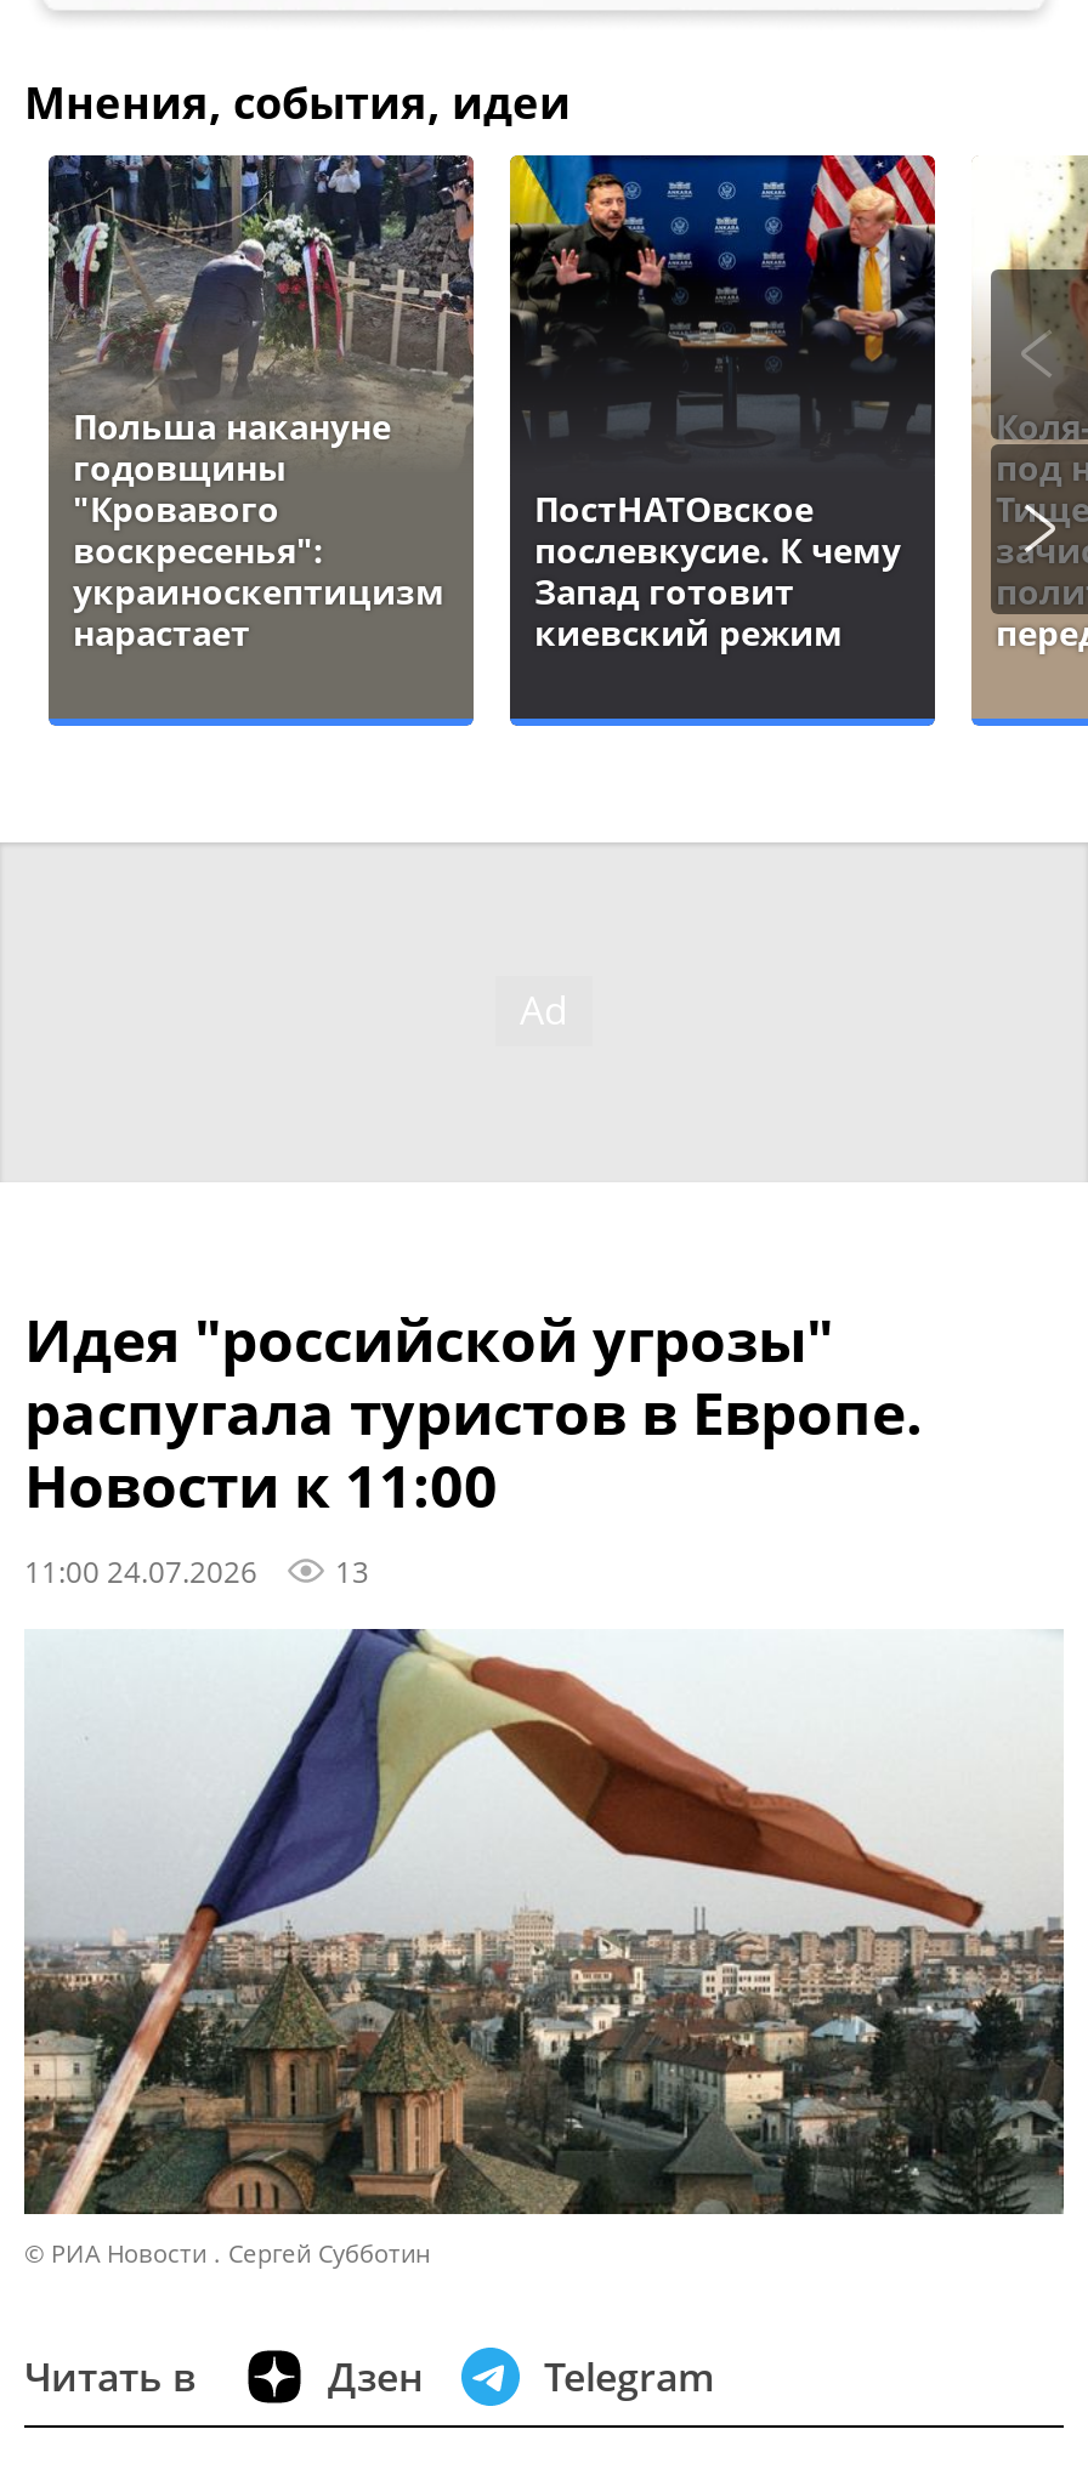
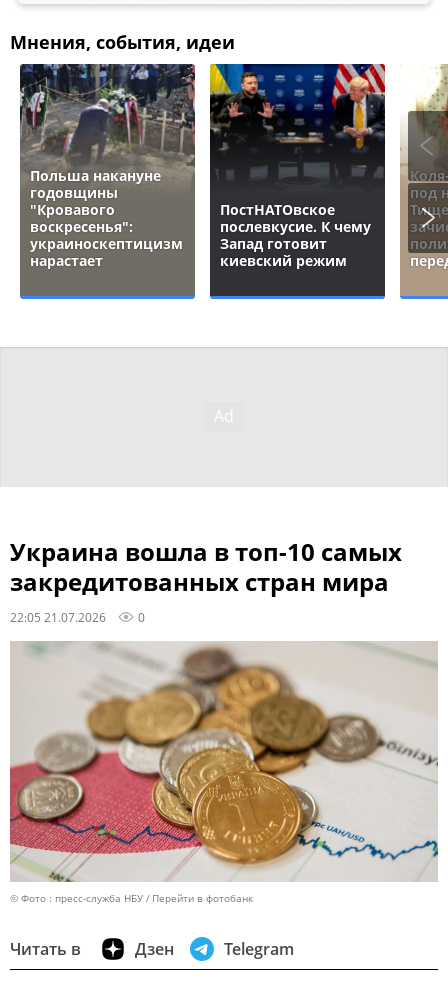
[24,1299,923,1590] Идея "российской угрозы" | распугала туристов в Европе. | Новости к 11:00 | 11:00 24.07.2026 | 13 -> [10,535,402,625] Украина вошла в топ-10 самых | закредитованных стран мира | 22:05 21.07.2026 | 0
[22,1629,1066,2269] [image] | © РИА Новости . Сергей Субботин -> [10,641,439,905] [image] | © Фото : пресс-служба НБУ | Перейти в фотобанк

